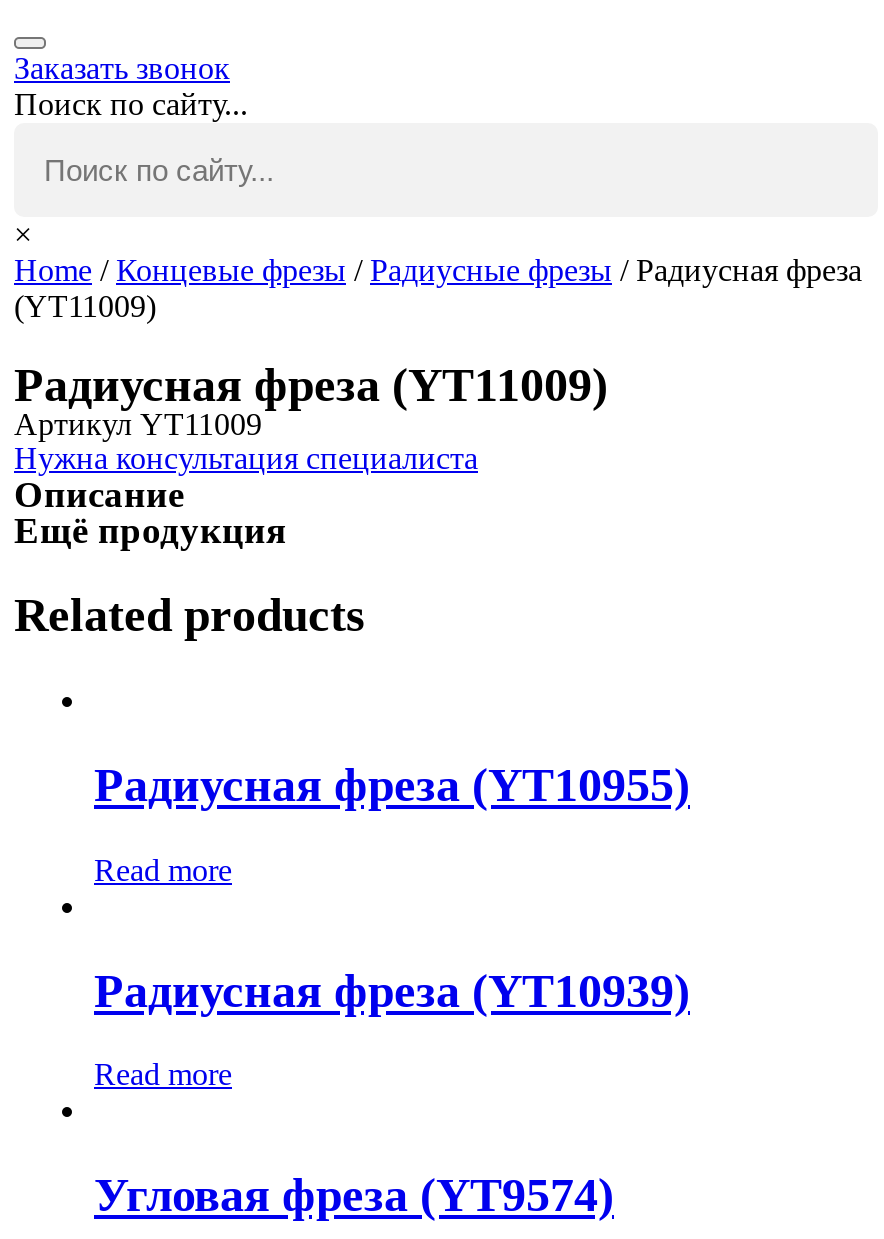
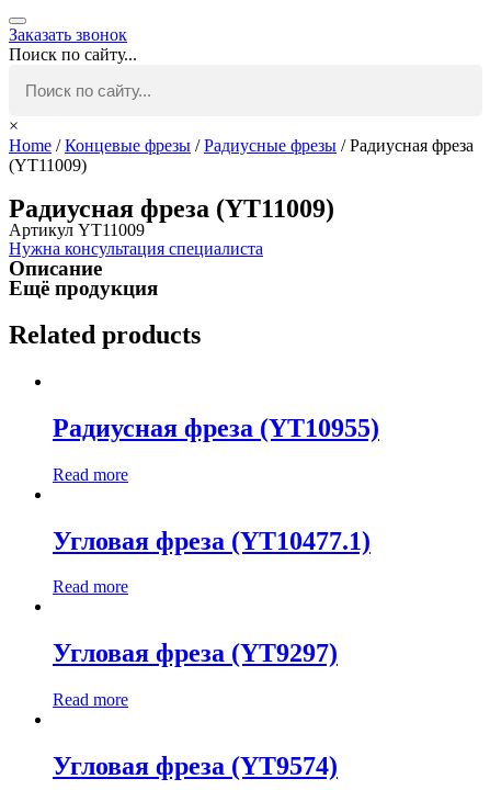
[94,964,690,1016] Радиусная фреза (YT10939) -> [53,526,371,667] Угловая фреза (YT10477.1) | Read more | Угловая фреза (YT9297)

